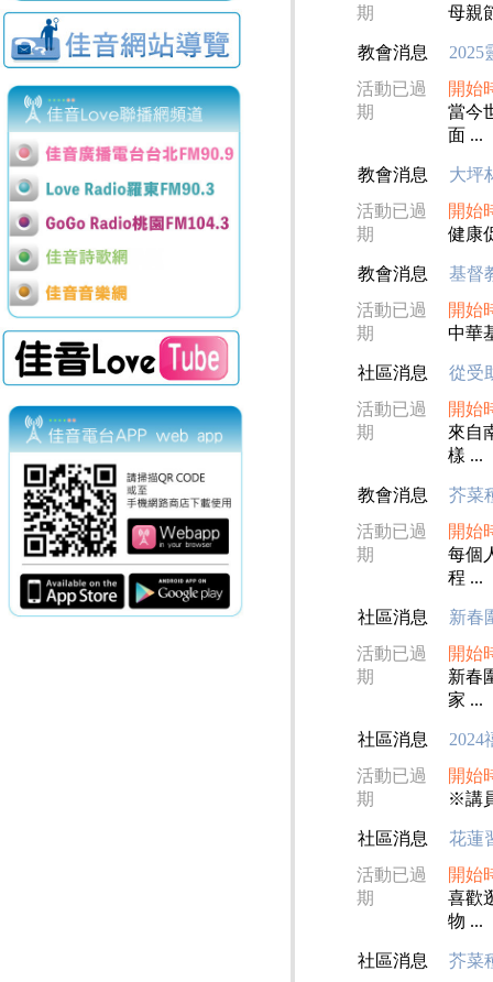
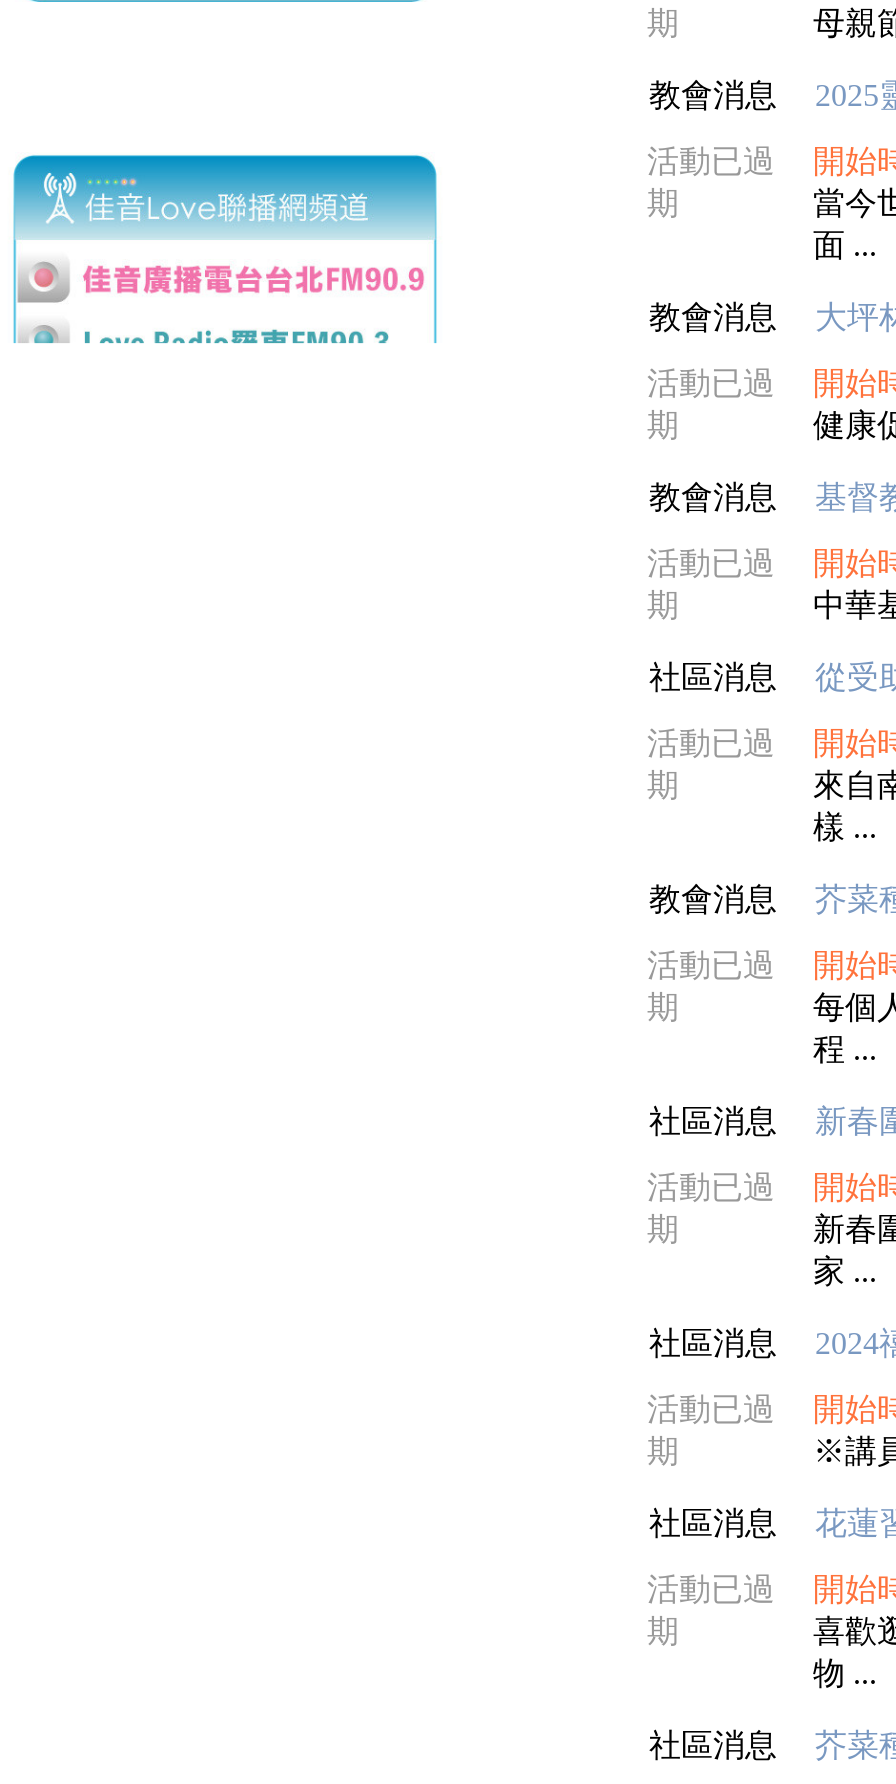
[3,11,242,69] [image] -> none
[7,188,241,319] [image] -> none
[3,329,241,386] [image] -> none
[8,404,243,618] [image] -> none

